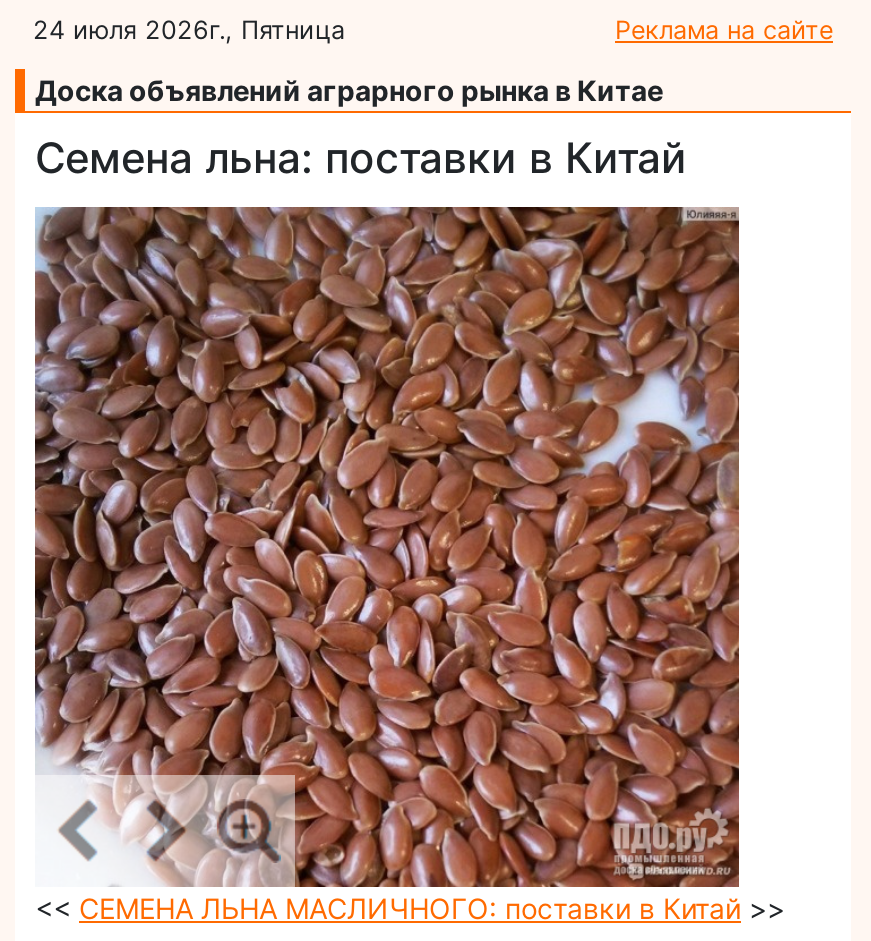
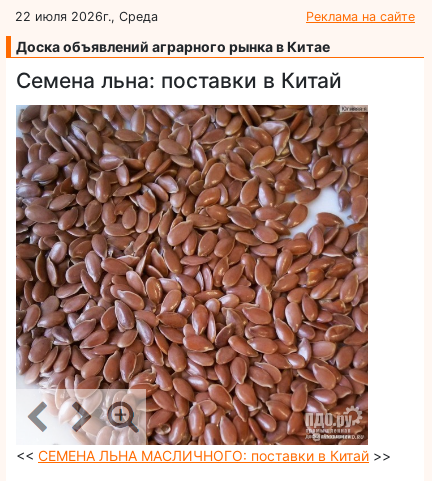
[33,14,345,44] 24 июля 2026г., Пятница -> [15,9,158,24] 22 июля 2026г., Среда

